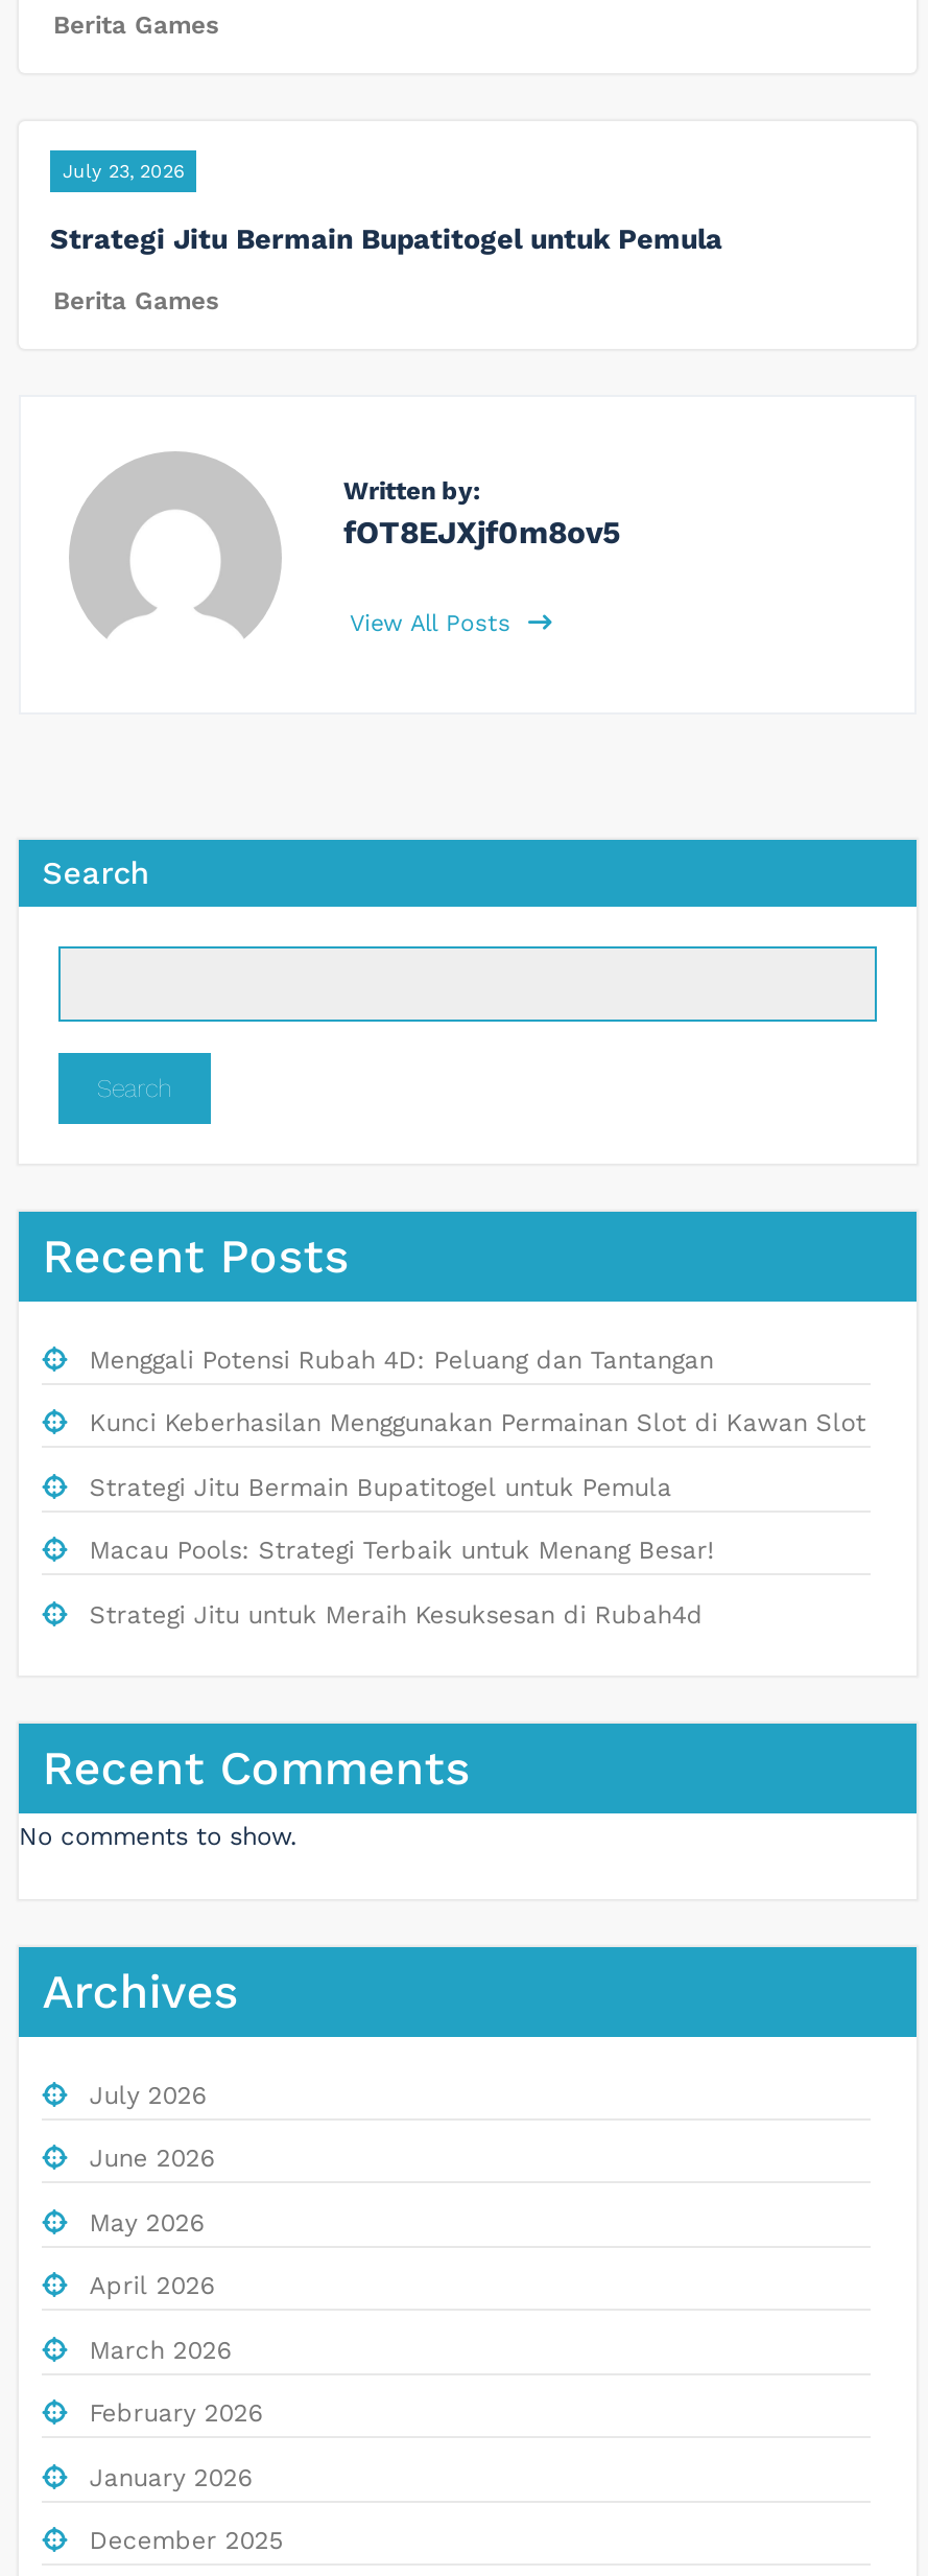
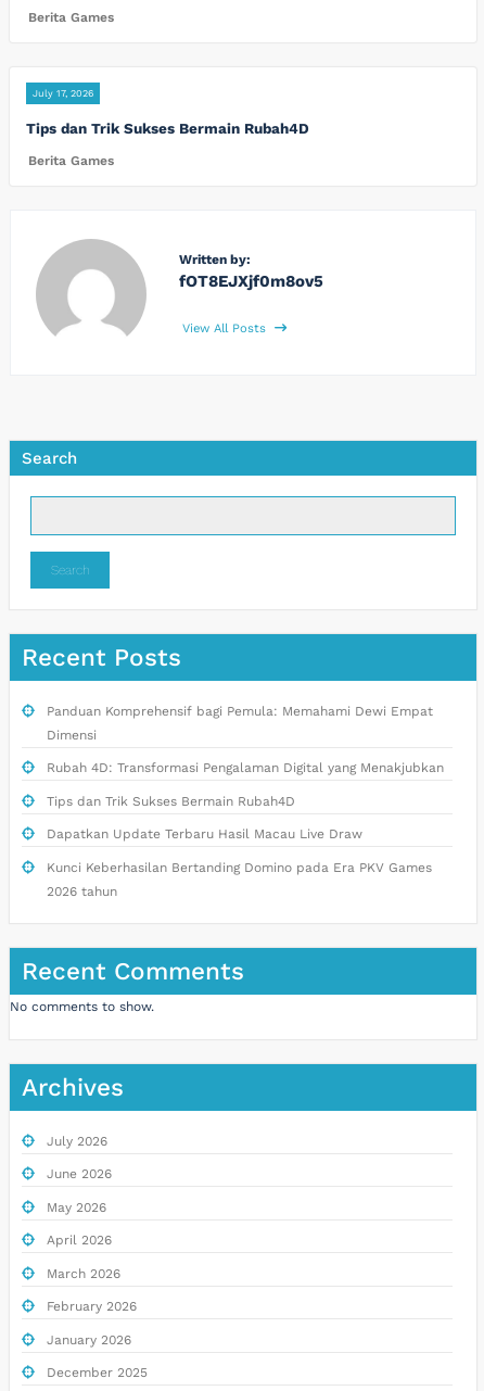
[63,160,184,181] July 23, 2026 -> [33,88,93,98] July 17, 2026
[50,221,722,254] Strategi Jitu Bermain Bupatitogel untuk Pemula -> [26,119,309,136] Tips dan Trik Sukses Bermain Rubah4D
[89,1345,866,1629] Menggali Potensi Rubah 4D: Peluang dan Tantangan | Kunci Keberhasilan Menggunakan Permainan Slot di Kawan Slot | Strategi Jitu Bermain Bupatitogel untuk Pemula | Macau Pools: Strategi Terbaik untuk Menang Besar! | Strategi Jitu untuk Meraih Kesuksesan di Rubah4d -> [46,703,444,899] Panduan Komprehensif bagi Pemula: Memahami Dewi Empat | Dimensi | Rubah 4D: Transformasi Pengalaman Digital yang Menakjubkan | Tips dan Trik Sukses Bermain Rubah4D | Dapatkan Update Terbaru Hasil Macau Live Draw | Kunci Keberhasilan Bertanding Domino pada Era PKV Games | 2026 tahun

